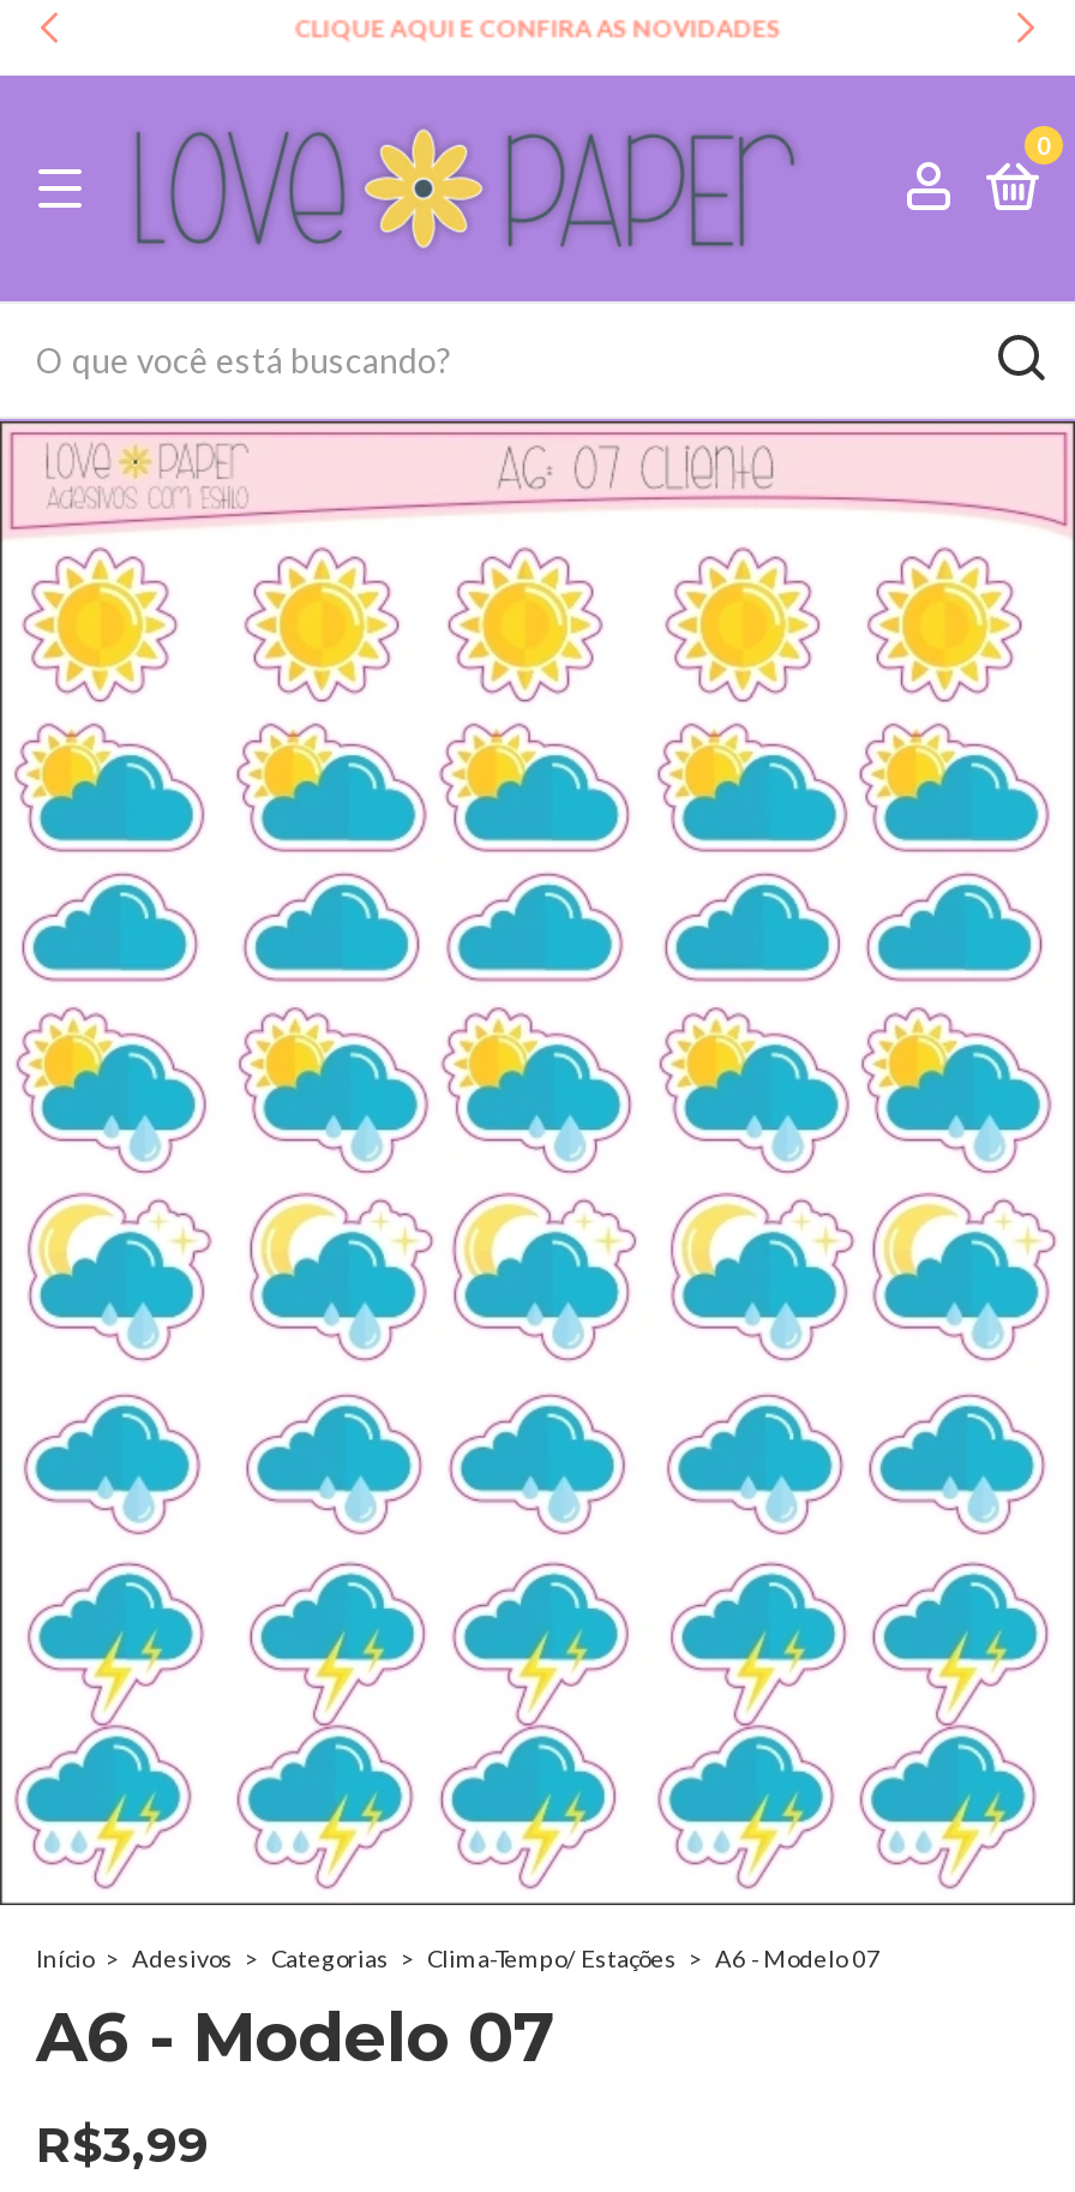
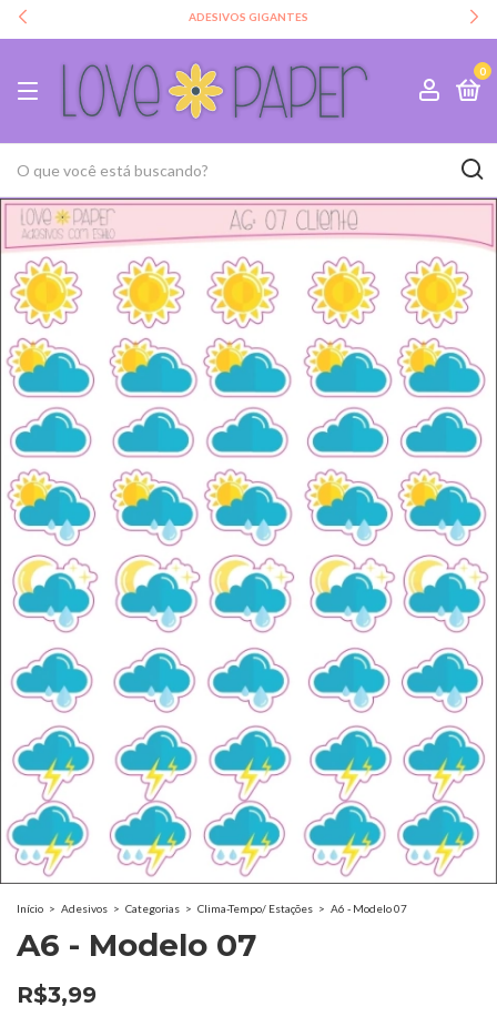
[294,13,781,42] CLIQUE AQUI E CONFIRA AS NOVIDADES -> [189,10,308,23] ADESIVOS GIGANTES

